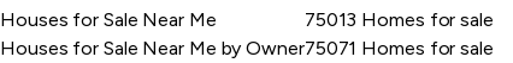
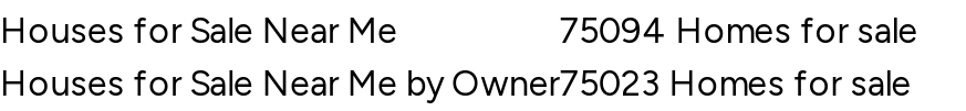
[304,8,493,31] 75013 Homes for sale -> [559,10,918,52] 75094 Homes for sale
[304,37,493,59] 75071 Homes for sale -> [559,63,911,104] 75023 Homes for sale

